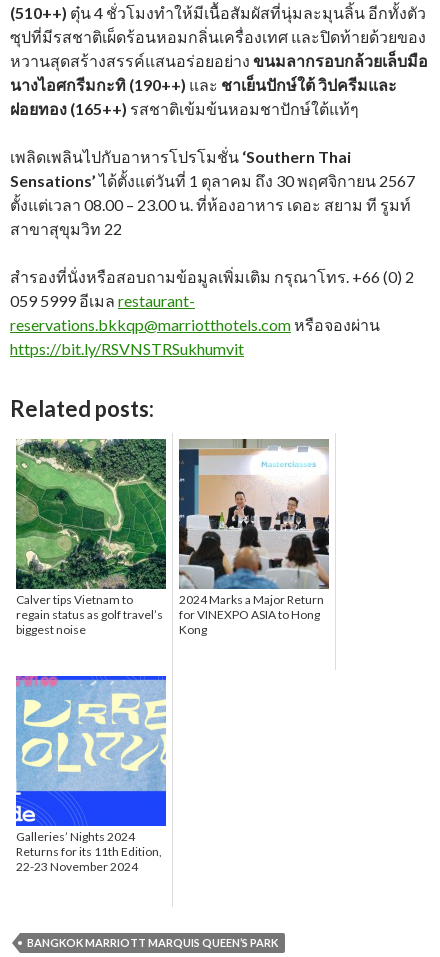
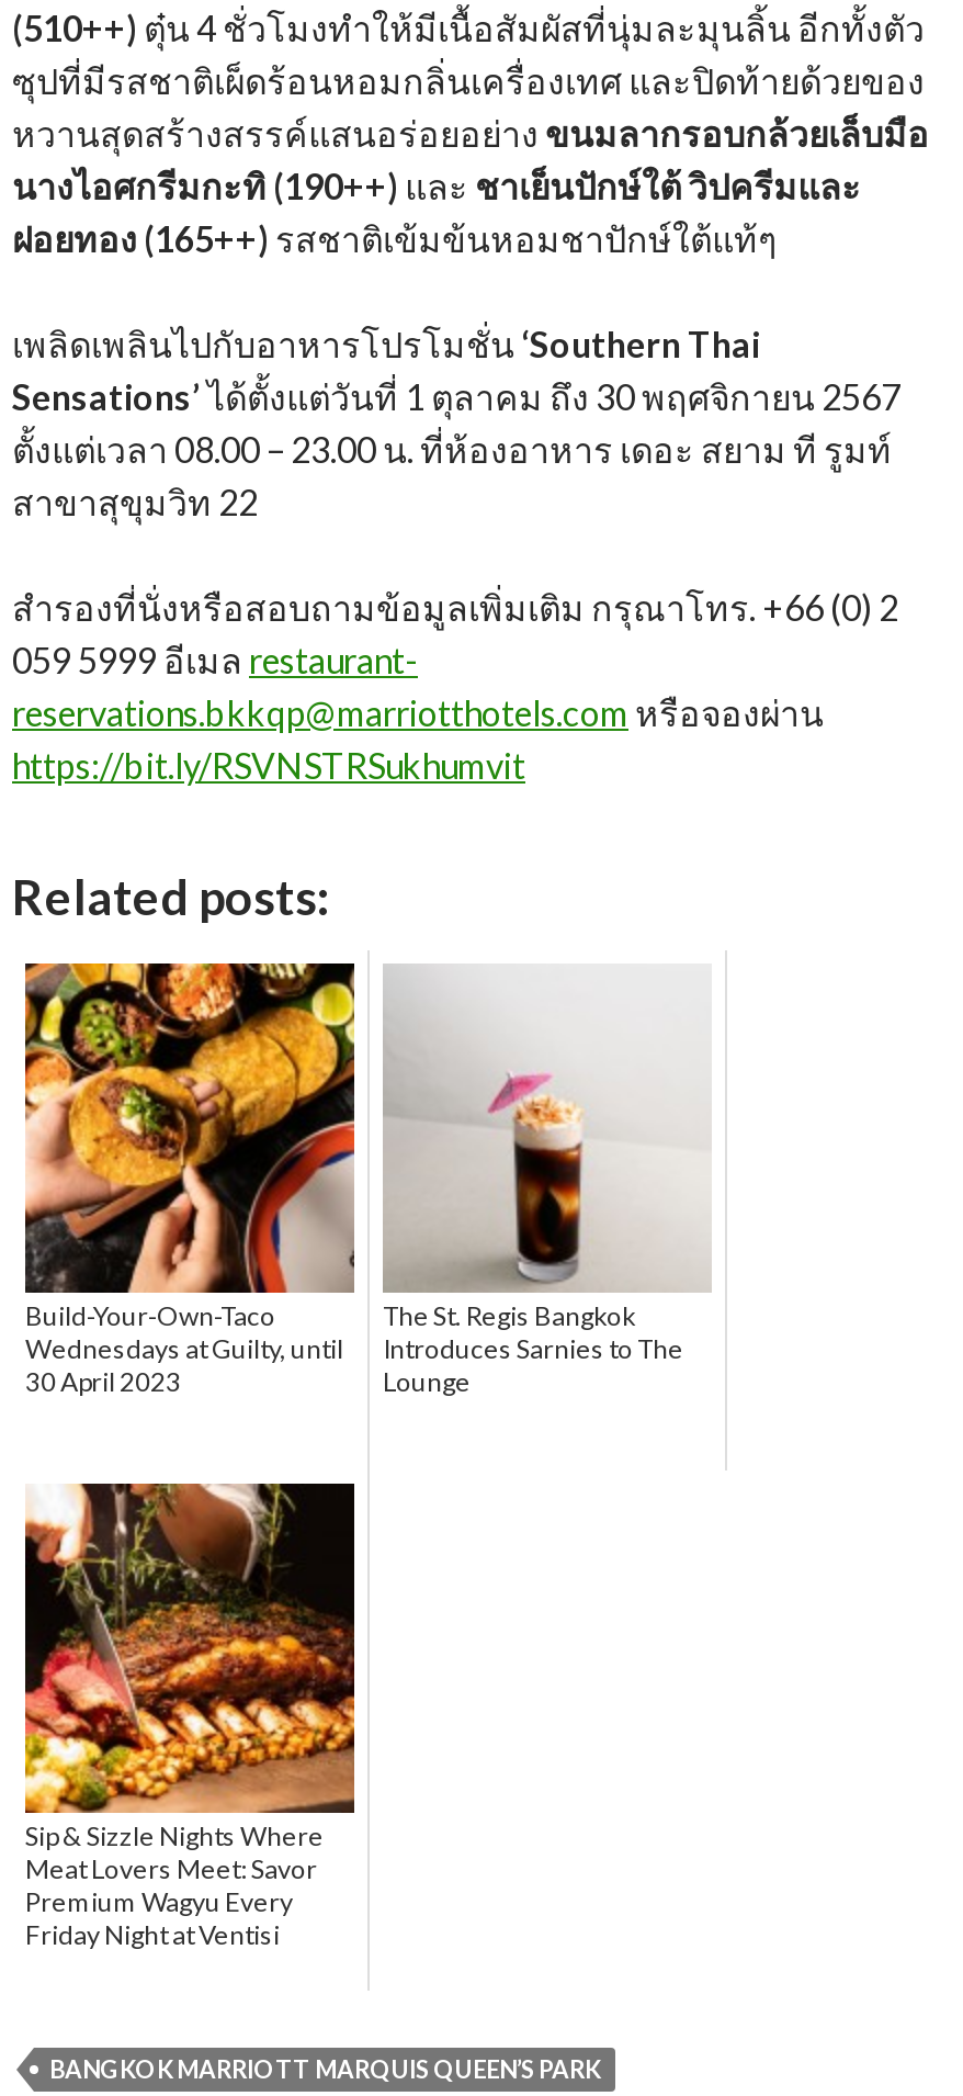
[15,438,167,637] [image] | Calver tips Vietnam to | regain status as golf travel’s | biggest noise -> [23,961,356,1399] [image] | Build-Your-Own-Taco | Wednesdays at Guilty, until | 30 April 2023
[178,438,330,637] [image] | 2024 Marks a Major Return | for VINEXPO ASIA to Hong | Kong -> [383,964,712,1399] [image] | The St. Regis Bangkok | Introduces Sarnies to The | Lounge
[15,675,167,874] [image] | Galleries’ Nights 2024 | Returns for its 11th Edition, | 22-23 November 2024 -> [23,1481,356,1952] [image] | Sip & Sizzle Nights Where | Meat Lovers Meet: Savor | Premium Wagyu Every | Friday Night at Ventisi

